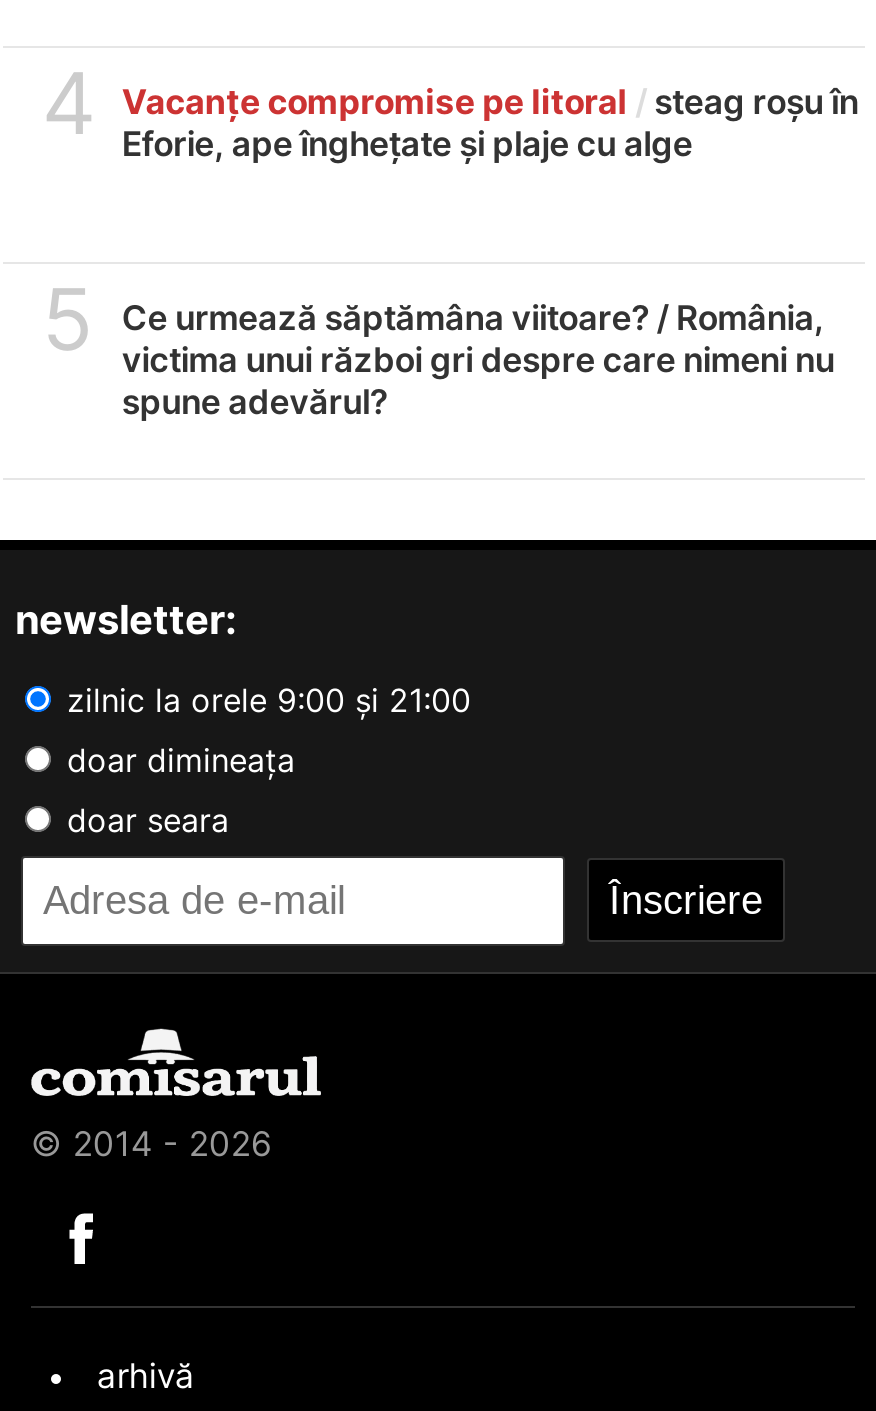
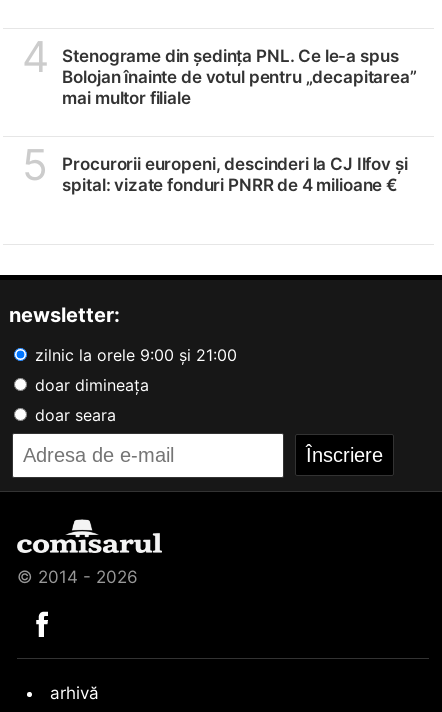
[122,82,858,164] Vacanțe compromise pe litoral / steag roșu în | Eforie, ape înghețate și plaje cu alge -> [62,46,417,108] Stenograme din ședința PNL. Ce le-a spus | Bolojan înainte de votul pentru „decapitarea” | mai multor filiale
[122,298,834,422] Ce urmează săptămâna viitoare? / România, | victima unui război gri despre care nimeni nu | spune adevărul? -> [62,154,407,195] Procurorii europeni, descinderi la CJ Ilfov și | spital: vizate fonduri PNRR de 4 milioane €

